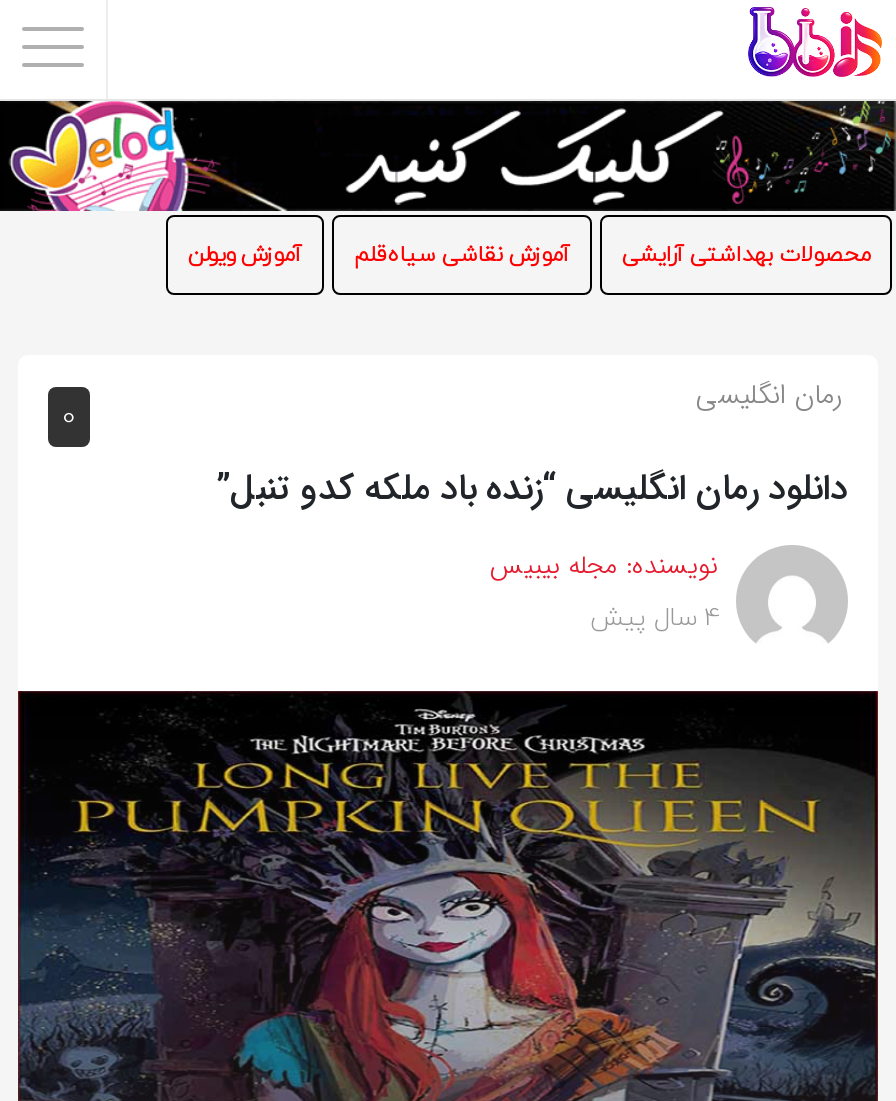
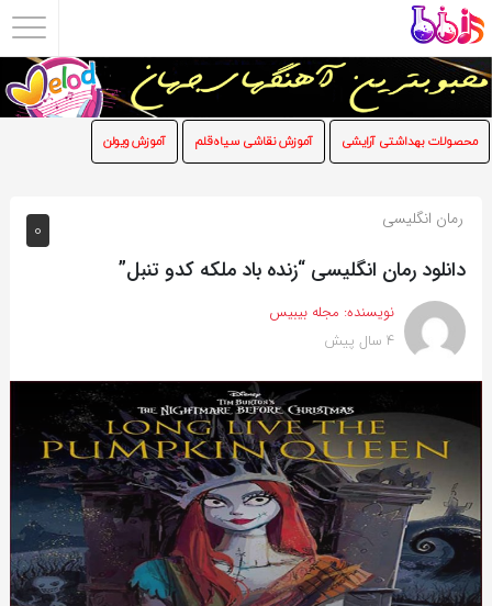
[238,101,890,205] [image] -> [130,58,489,114] [image]

